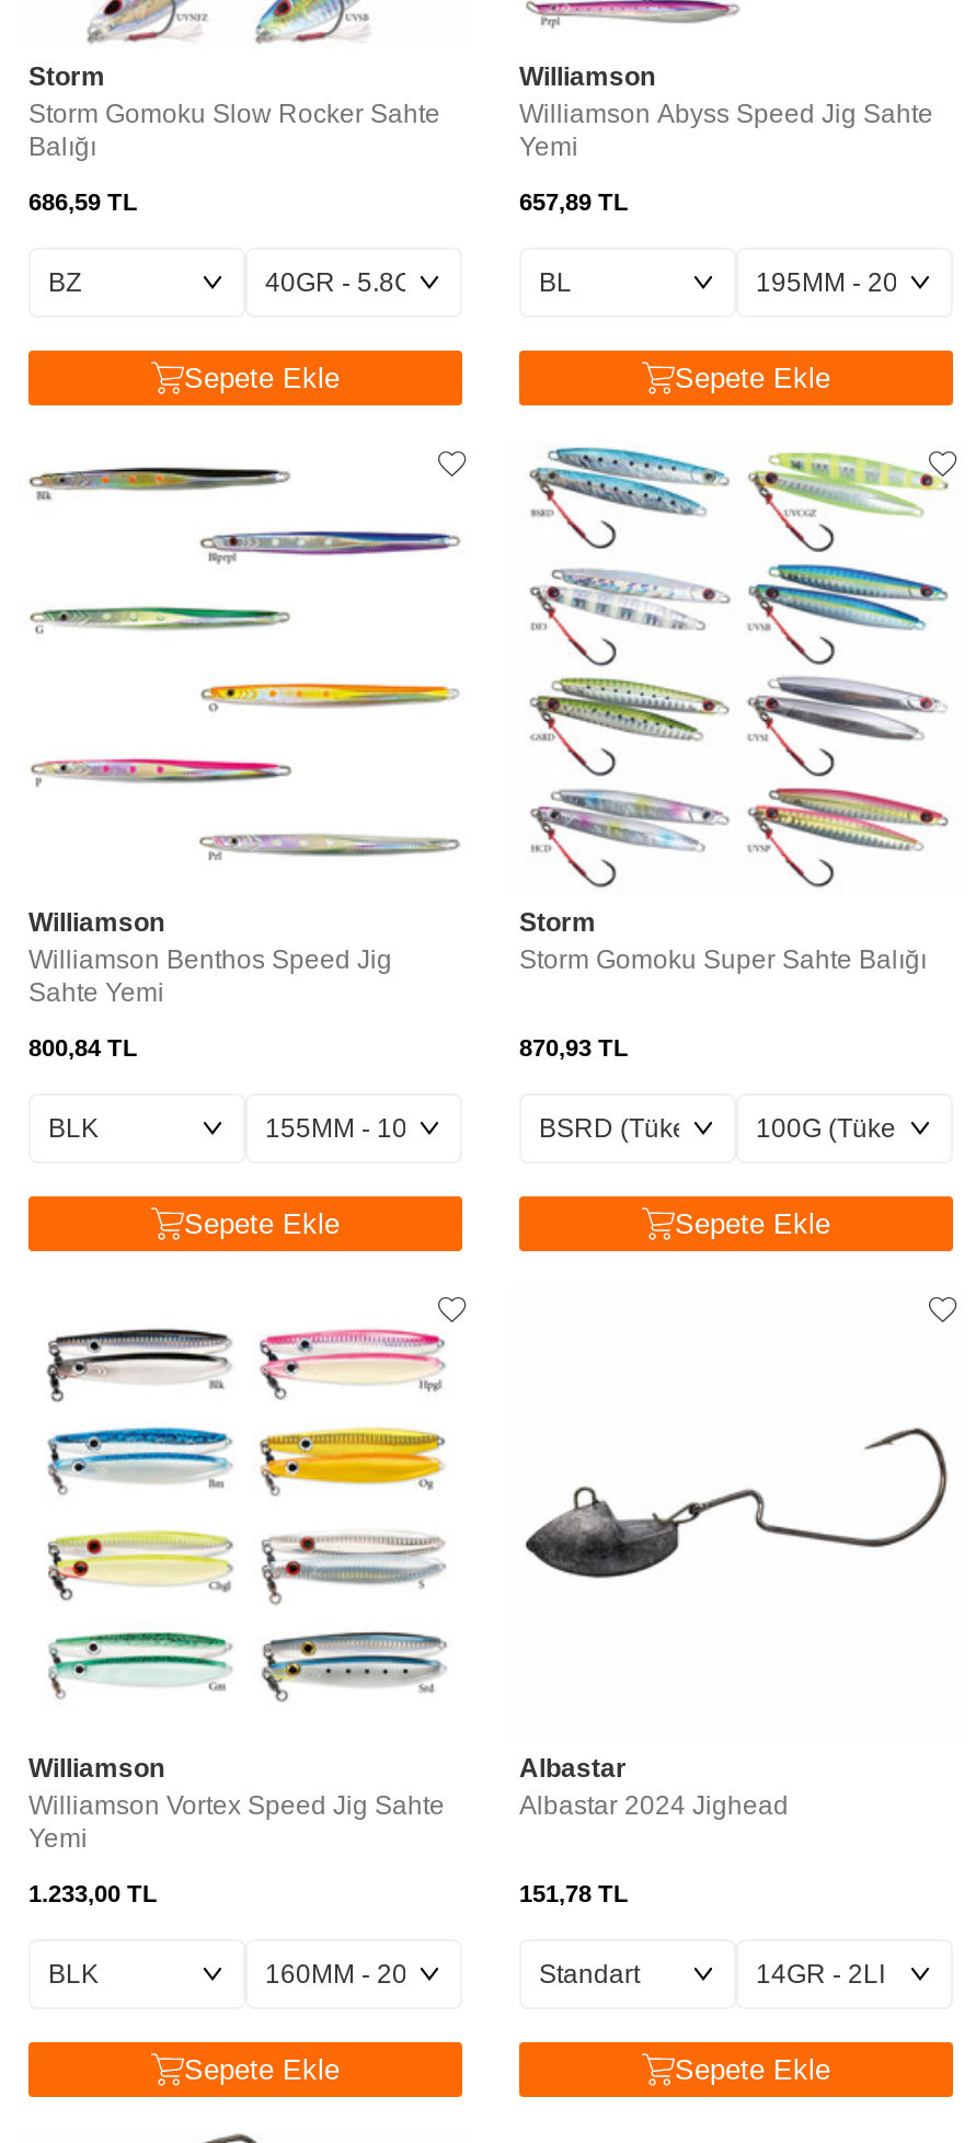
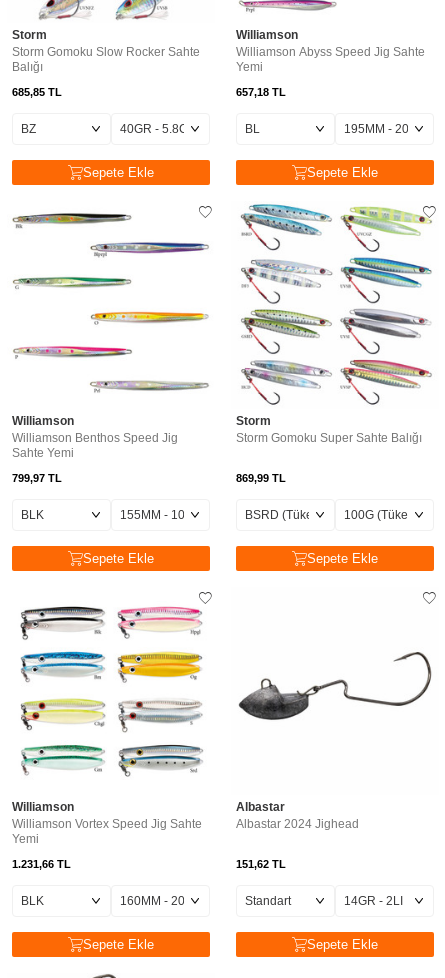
[28,188,138,214] 686,59 TL -> [12,86,62,98] 685,85 TL
[519,188,629,214] 657,89 TL -> [236,86,286,98] 657,18 TL
[28,1034,138,1060] 800,84 TL -> [12,472,62,484] 799,97 TL
[519,1034,629,1060] 870,93 TL -> [236,472,286,484] 869,99 TL
[28,1880,158,1906] 1.233,00 TL -> [12,858,71,870] 1.231,66 TL
[519,1880,629,1906] 151,78 TL -> [236,858,286,870] 151,62 TL

